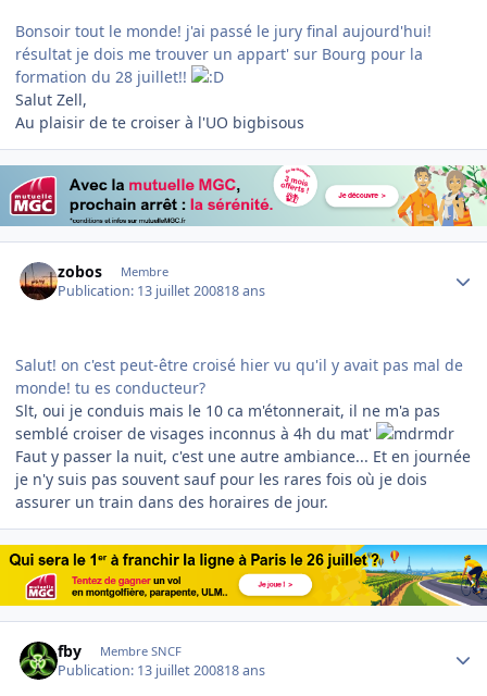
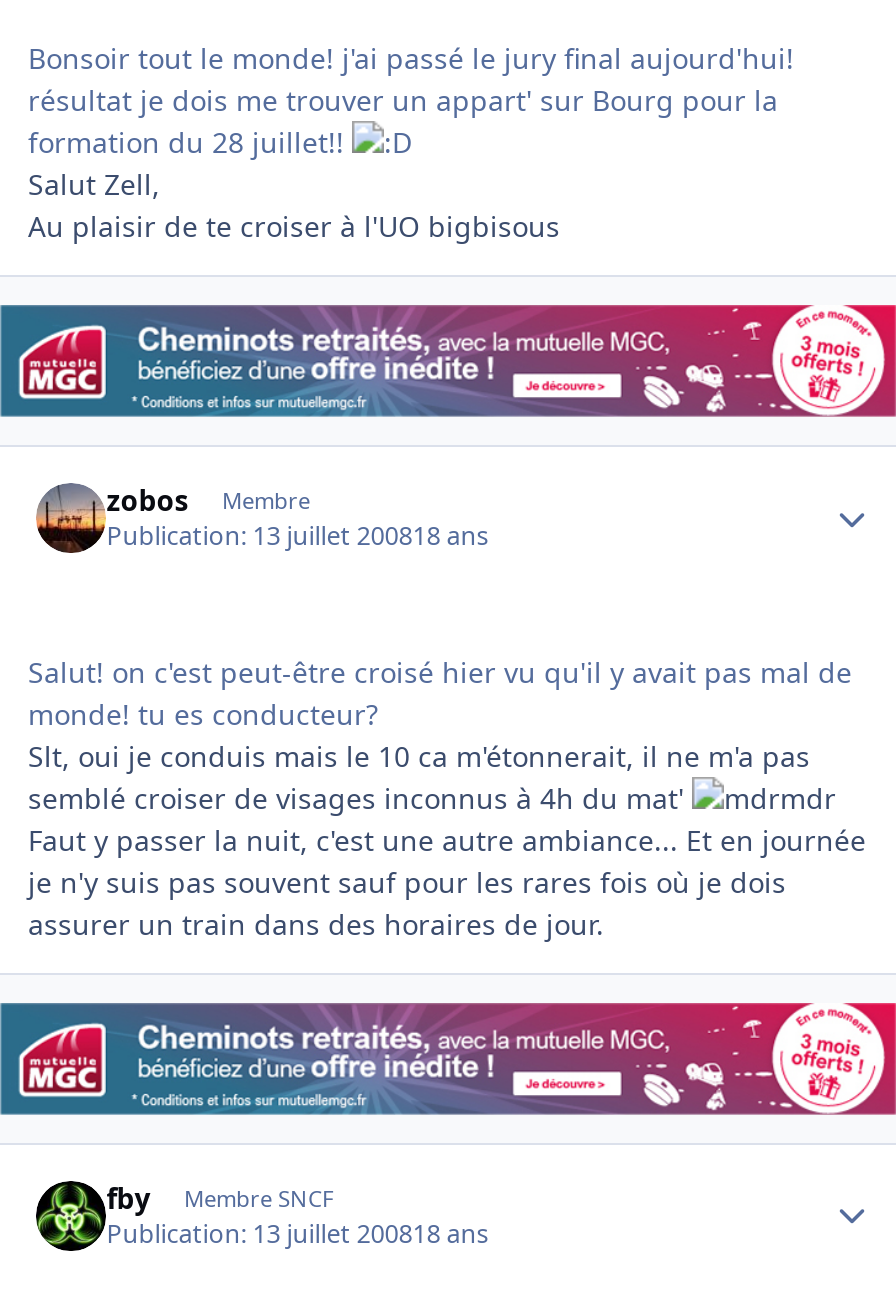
[3,164,484,227] [image] -> [6,303,890,419] [image]
[3,544,484,607] [image] -> [6,1001,890,1117] [image]

